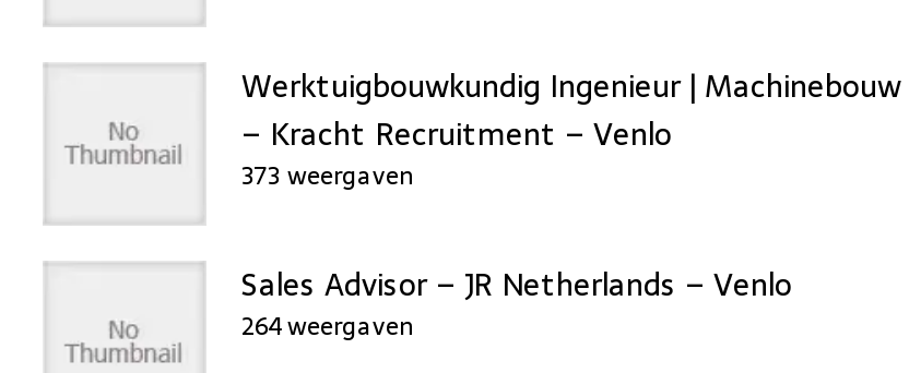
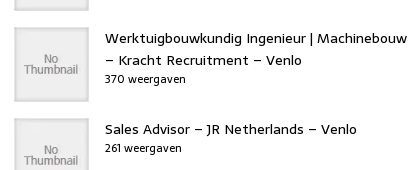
[241,155,414,194] 373 weergaven -> [105,70,186,88] 370 weergaven
[241,306,414,345] 264 weergaven -> [105,139,182,157] 261 weergaven

